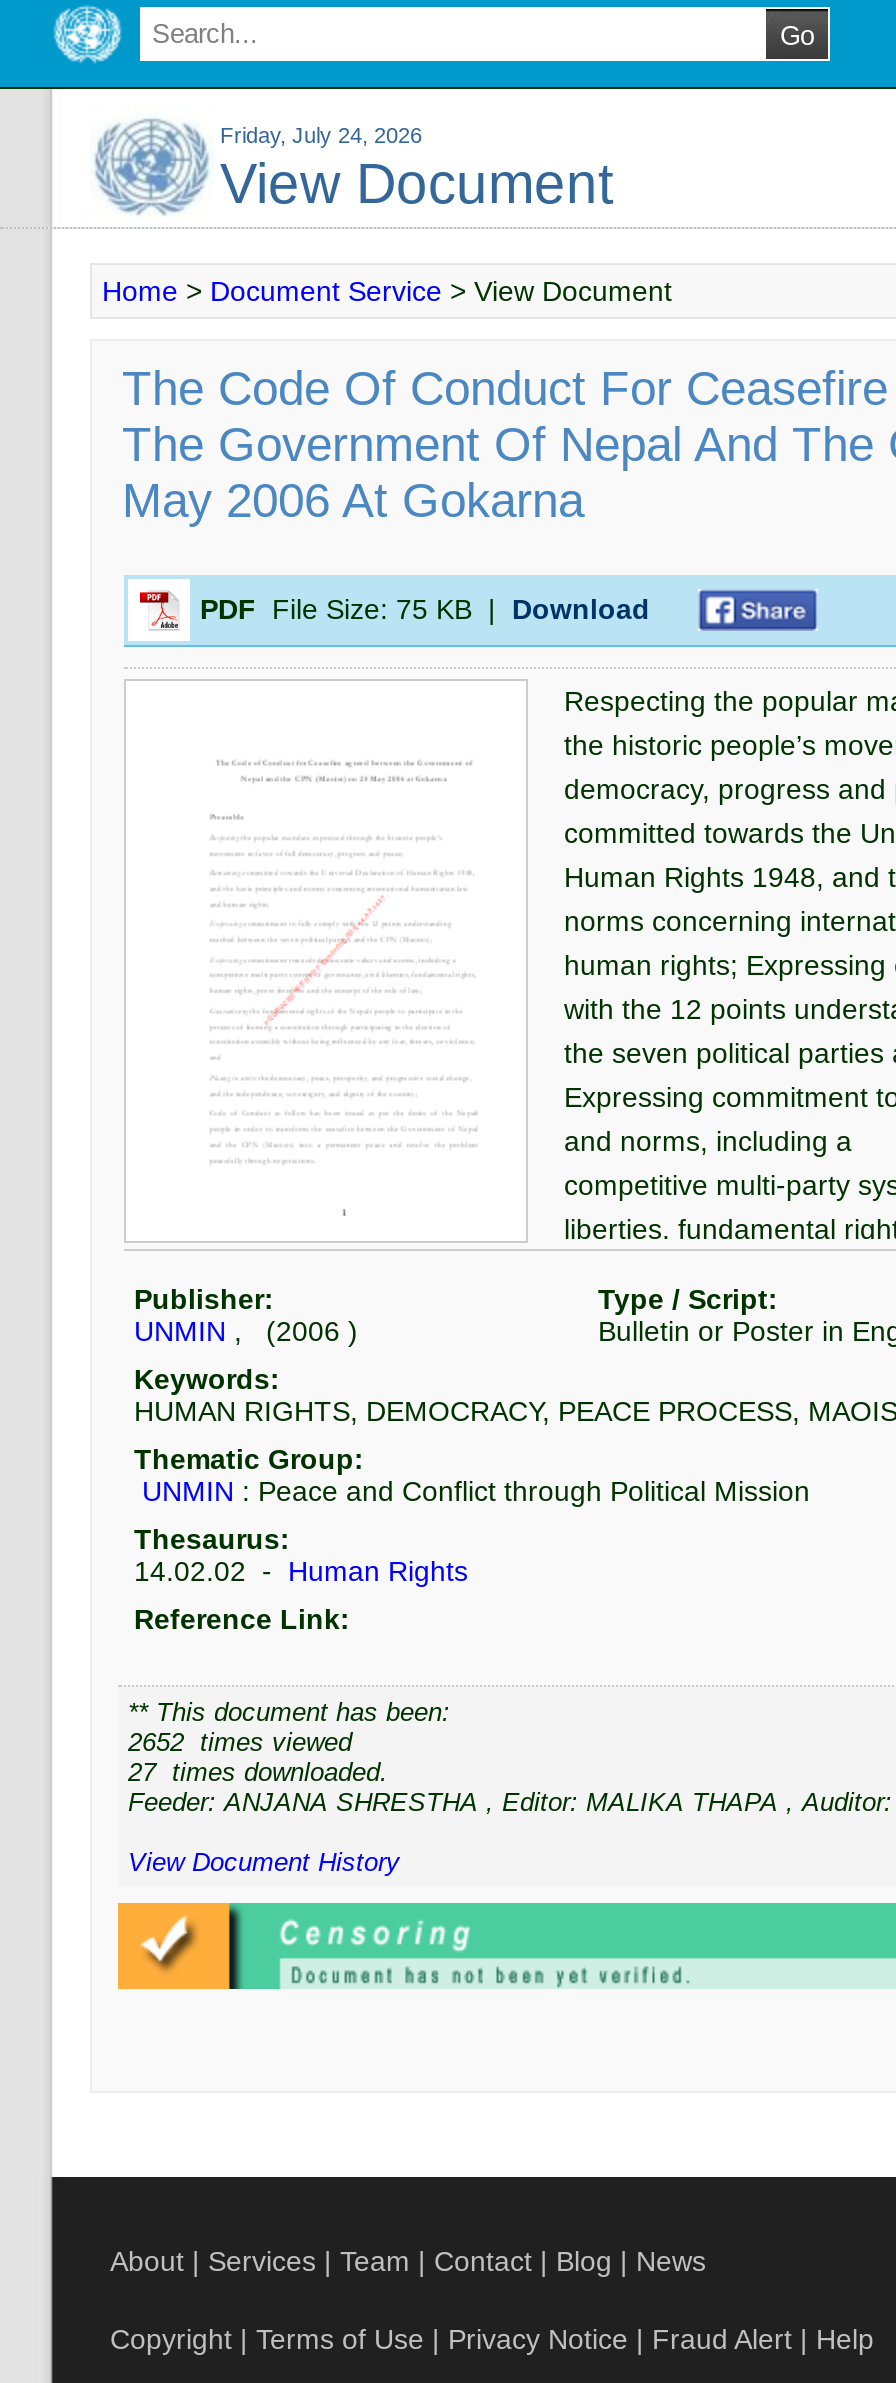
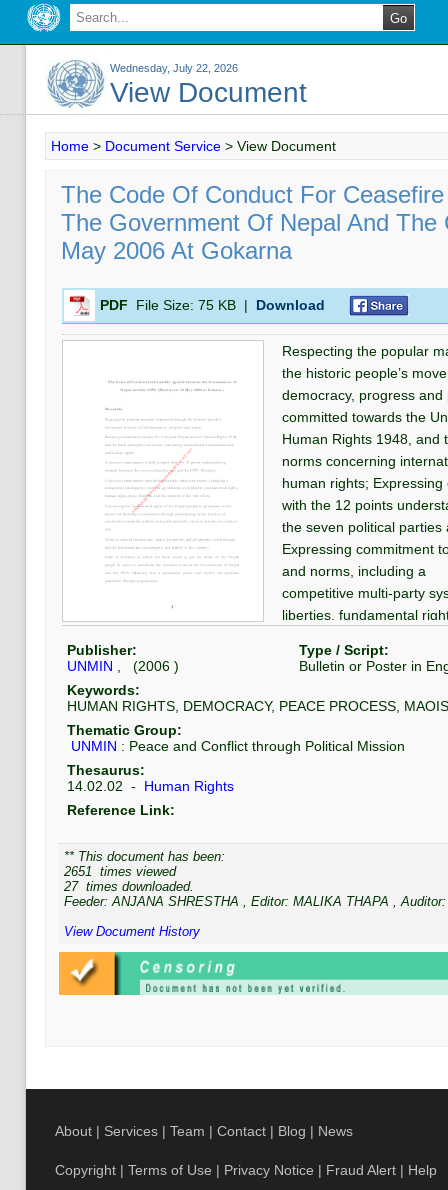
[220,123,422,147] Friday, July 24, 2026 -> [110,62,238,74] Wednesday, July 22, 2026
[128,1727,352,1757] 2652 times viewed -> [64,864,176,879] 2651 times viewed

